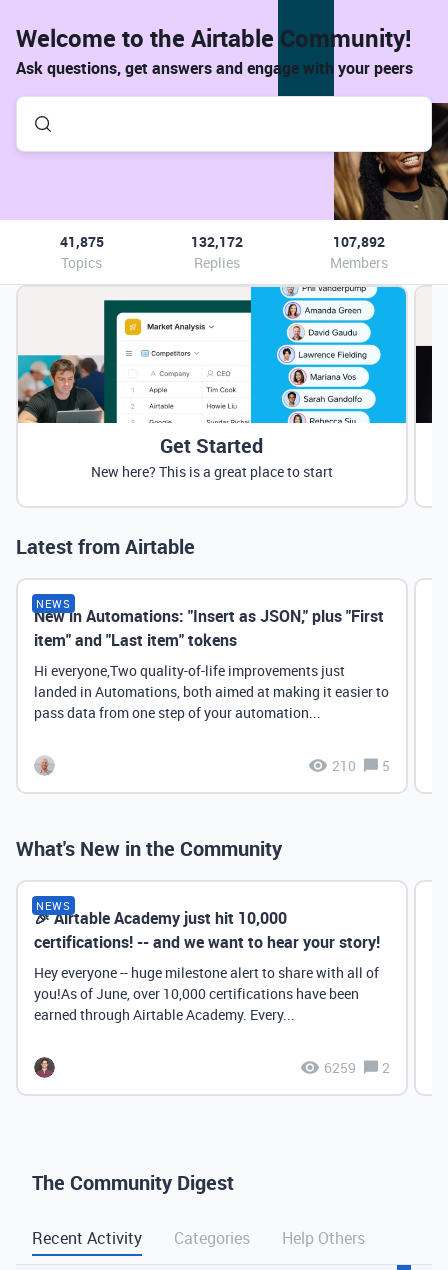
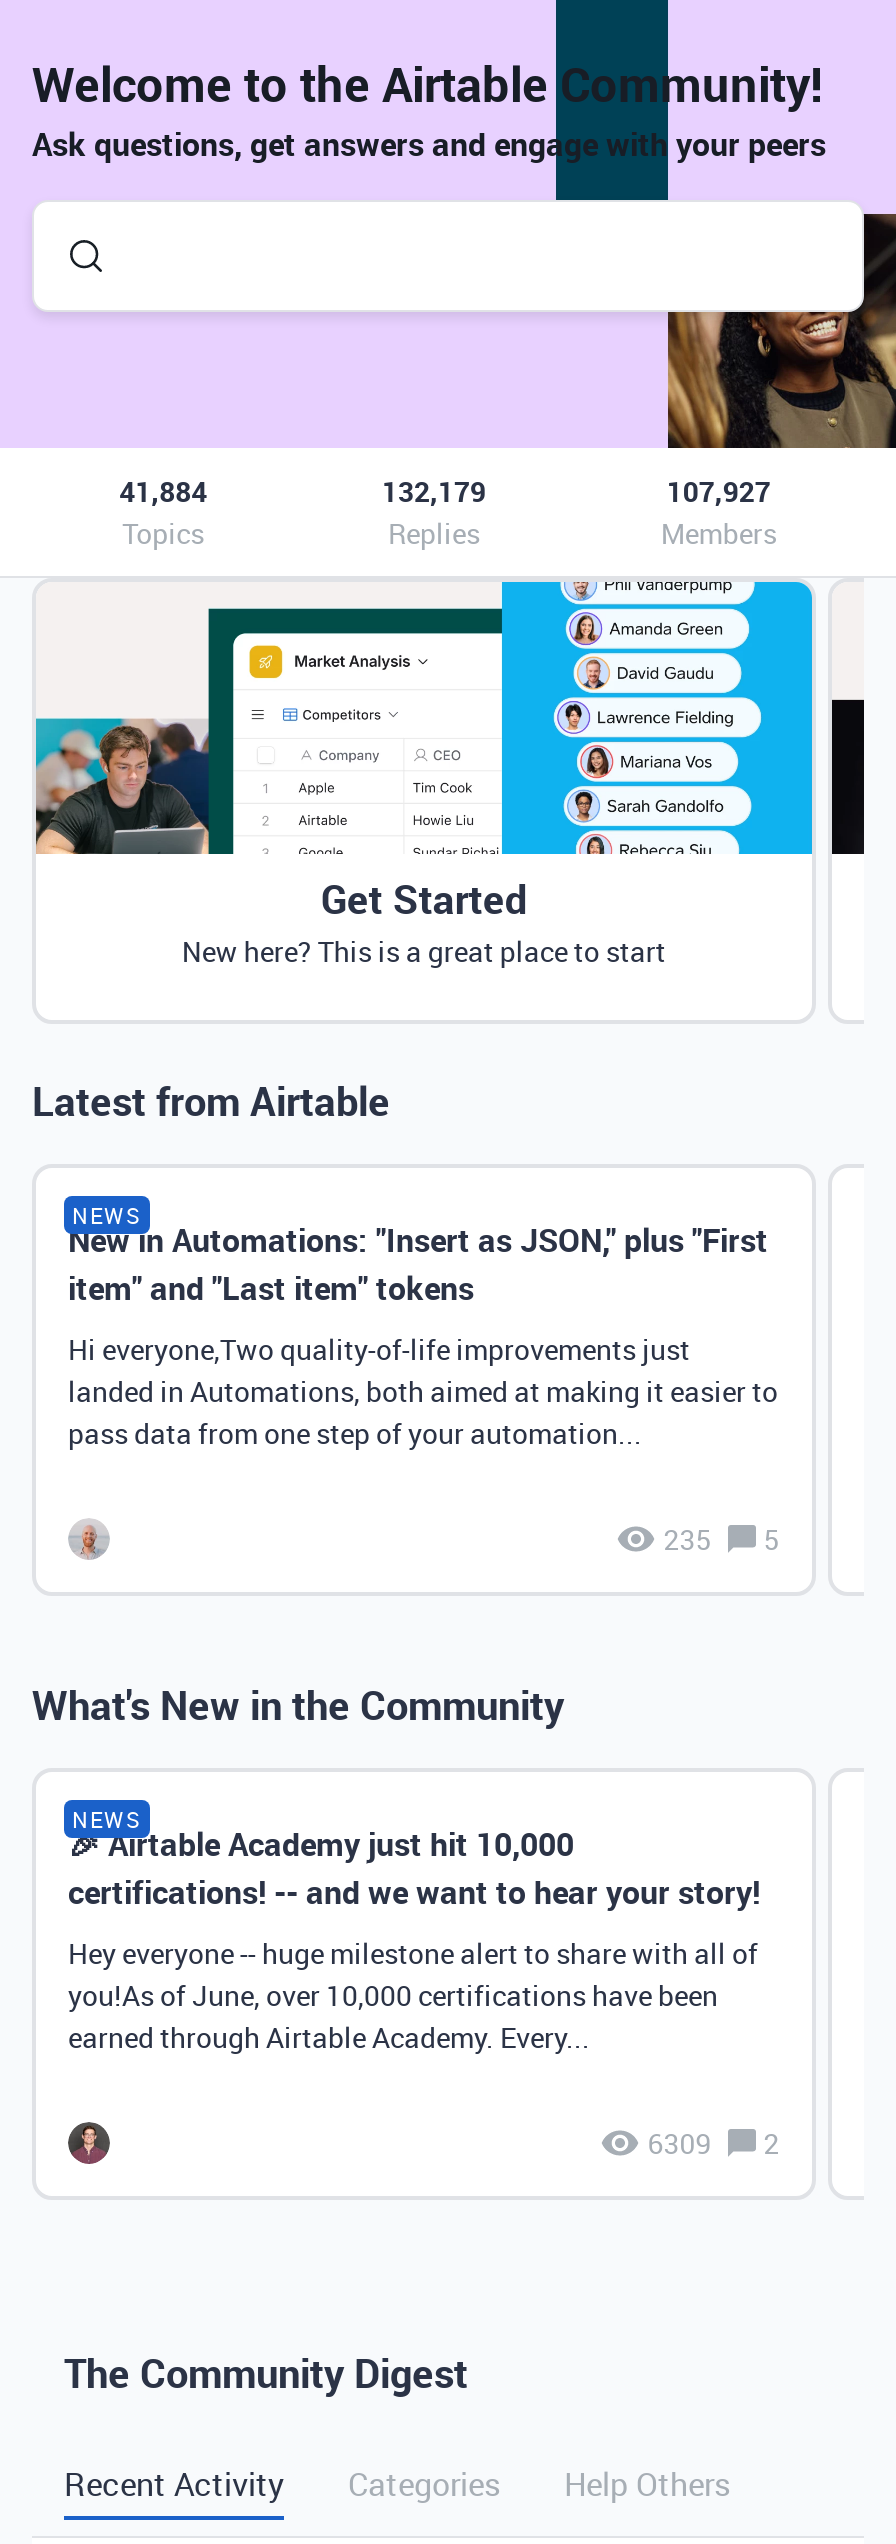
[60,232,104,251] 41,875 -> [119,472,207,510] 41,884
[191,232,243,251] 132,172 -> [382,472,486,510] 132,179
[333,232,385,251] 107,892 -> [667,472,771,510] 107,927
[332,756,390,775] 210 5 -> [664,1520,780,1558] 235 5
[324,1058,390,1077] 6259 2 -> [648,2124,780,2162] 6309 2

